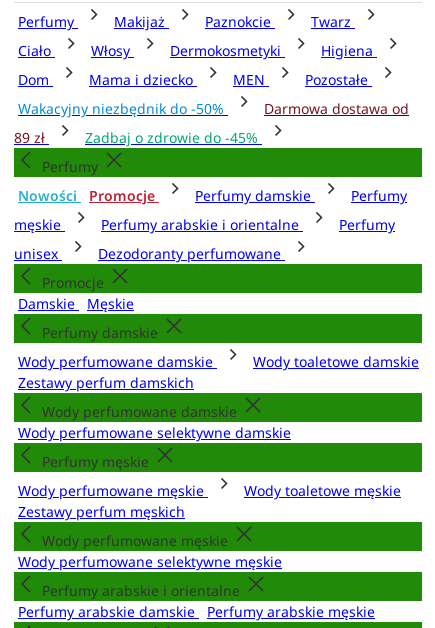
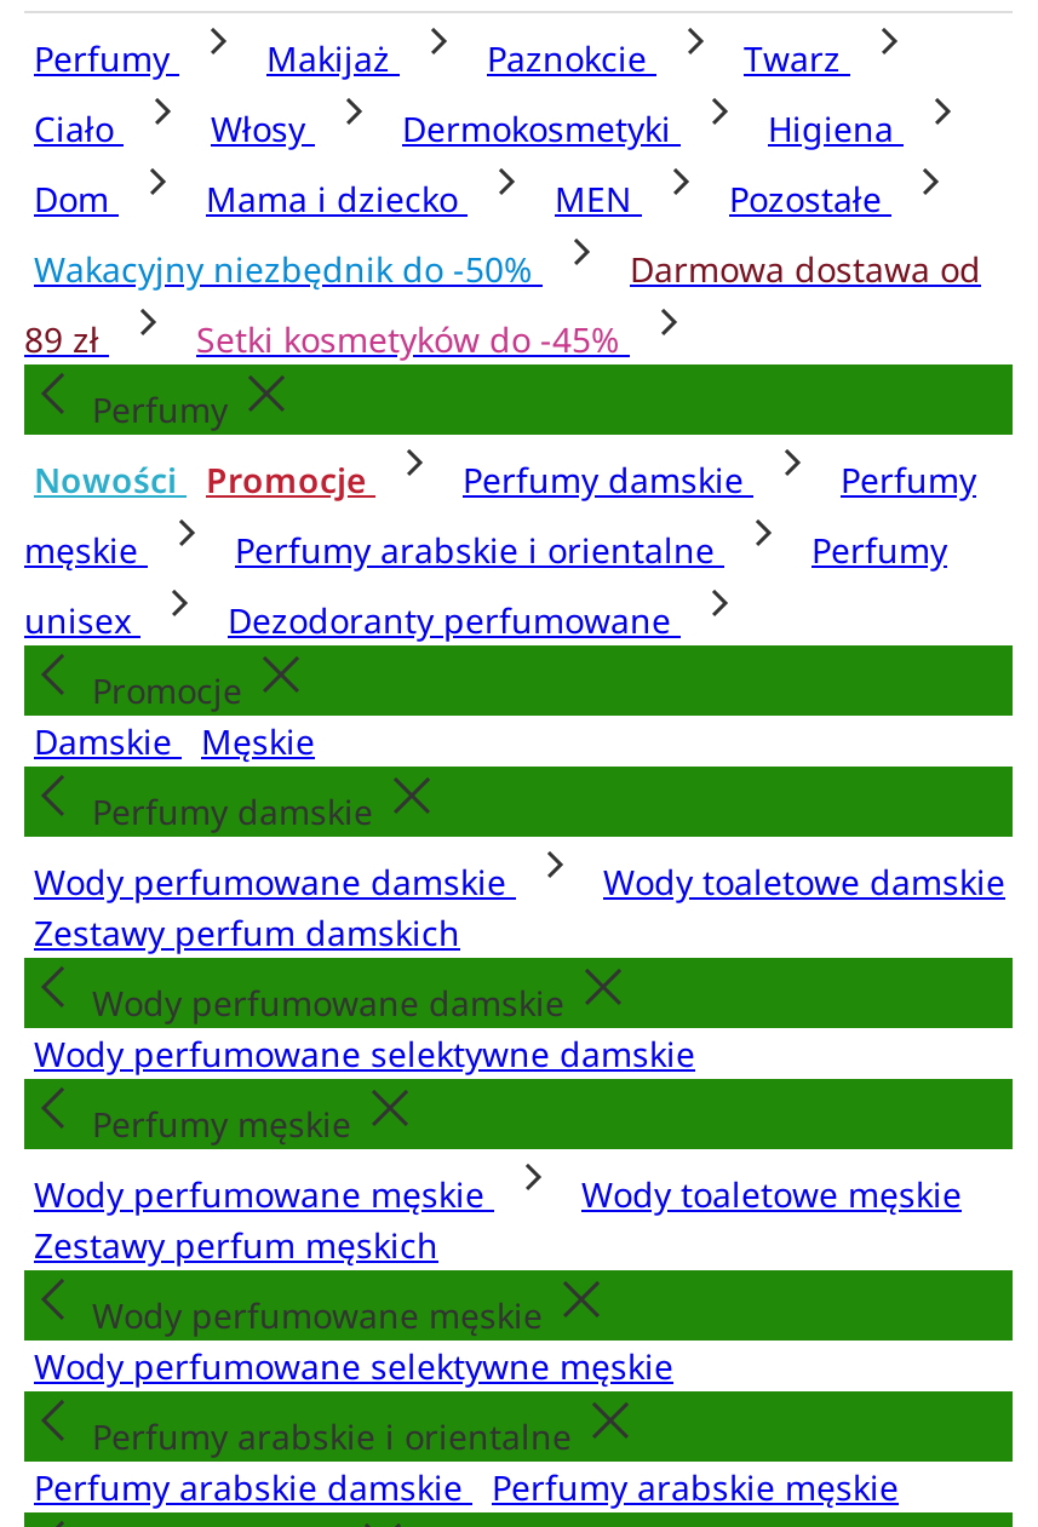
[85,128,262,147] Zadbaj o zdrowie do -45% -> [196,316,630,362] Setki kosmetyków do -45%

